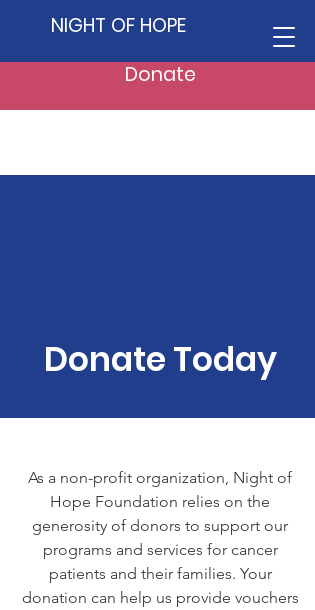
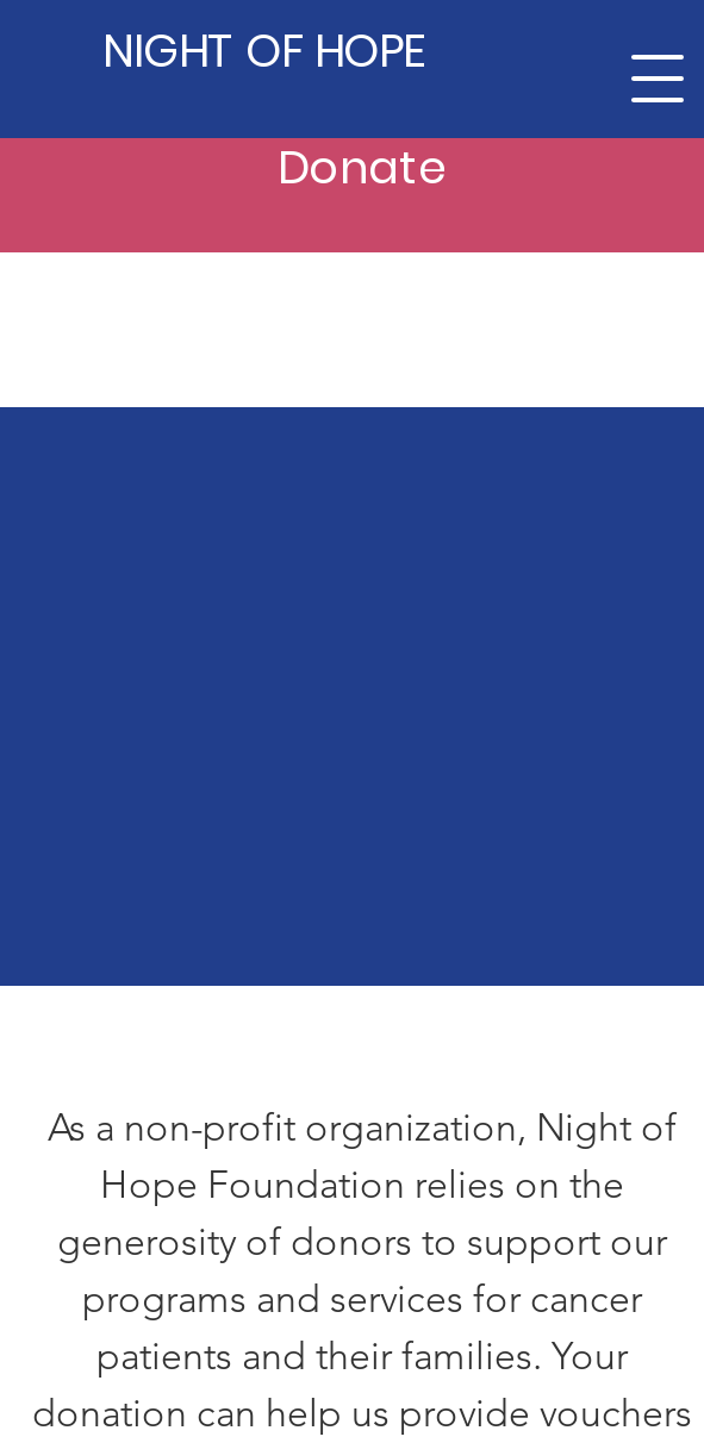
[43,336,276,383] Donate Today -> none

